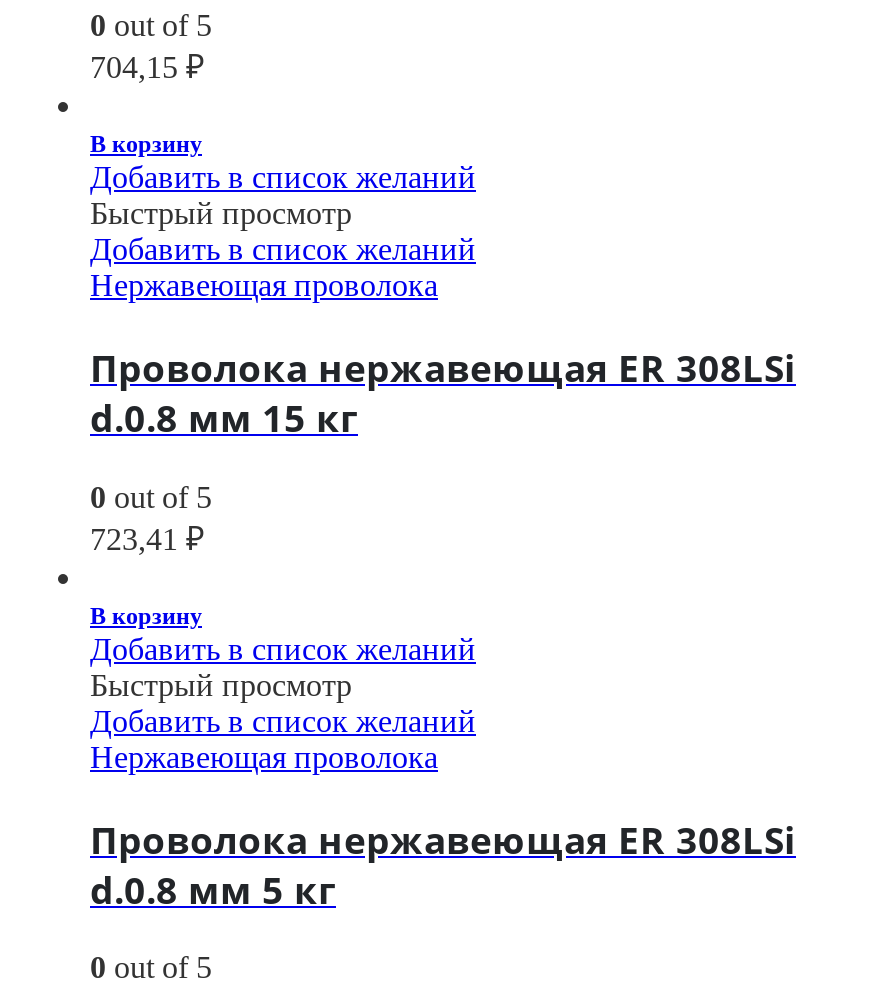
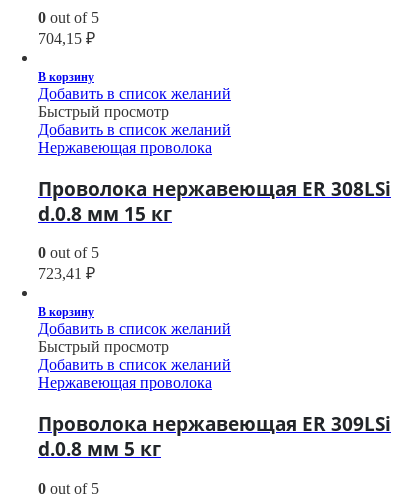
[90,813,796,863] Проволока нержавеющая ER 308LSi -> [38,411,391,436] Проволока нержавеющая ER 309LSi

